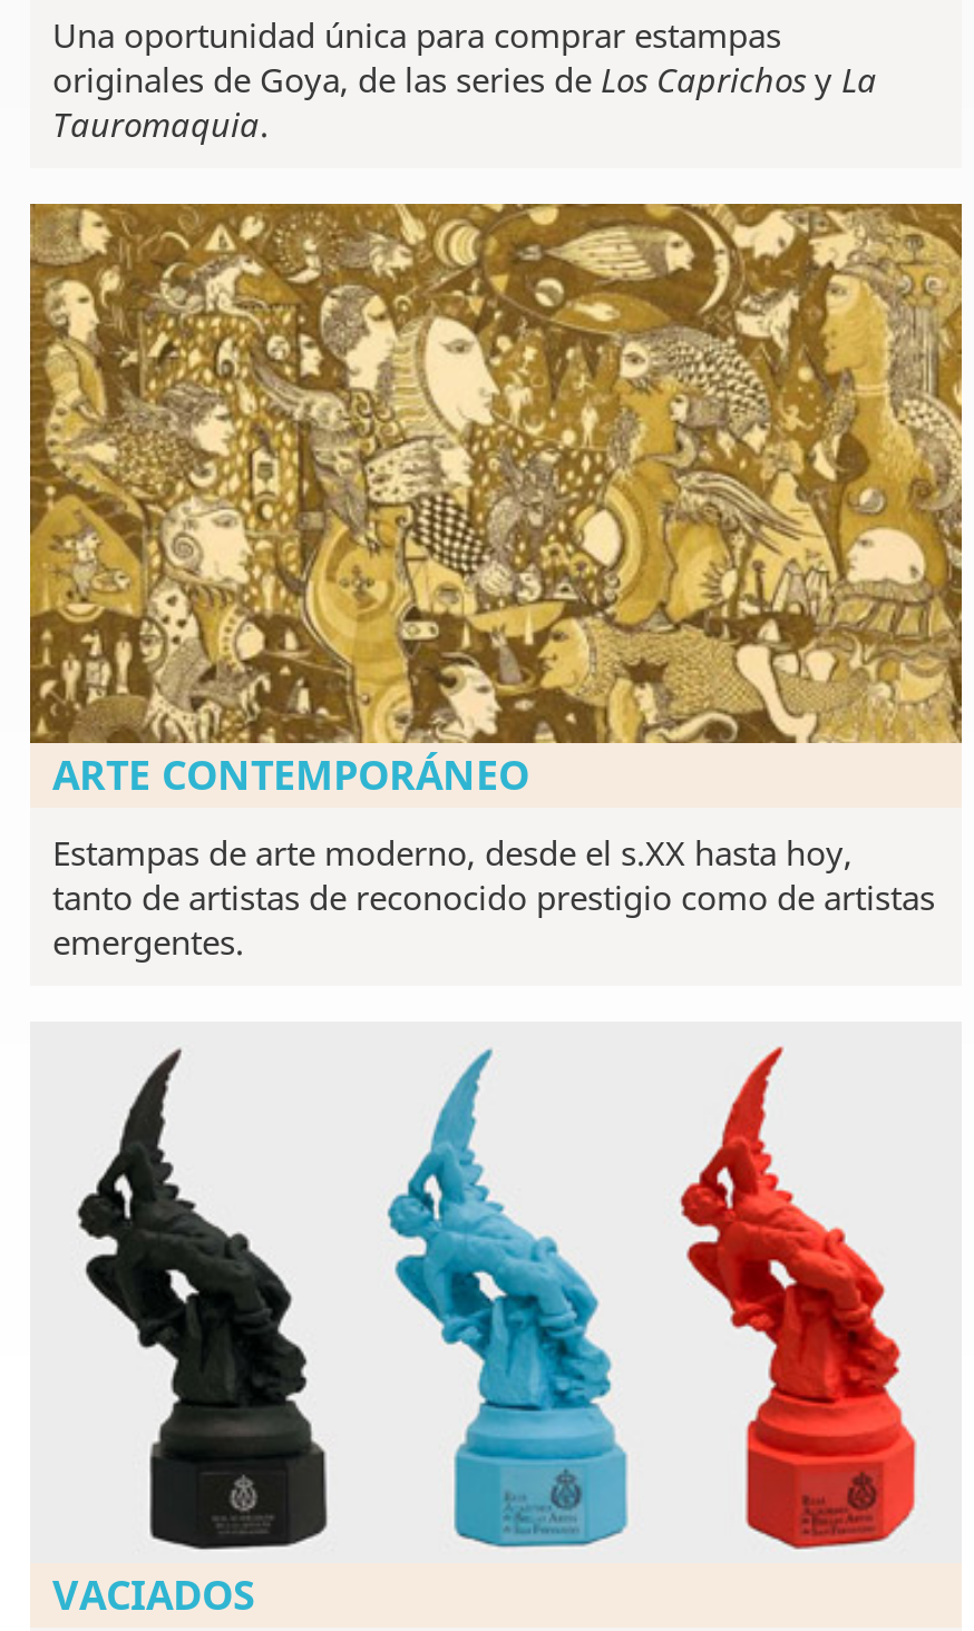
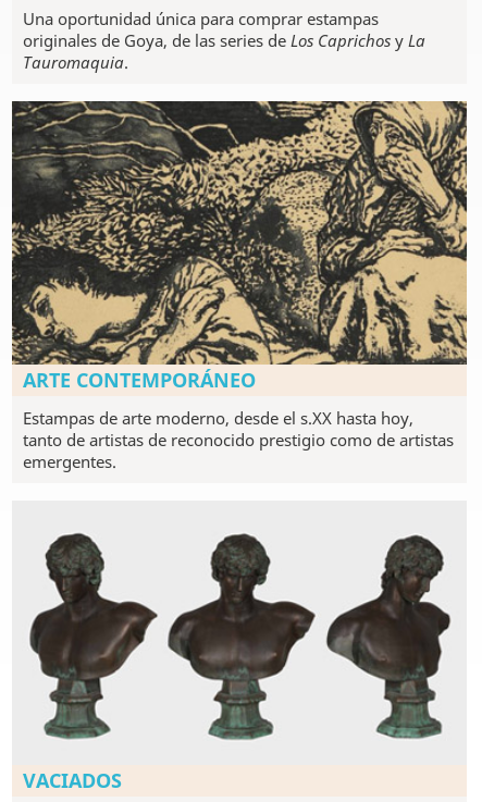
[28,202,964,745] [image] -> [11,100,468,366] [image]
[68,1048,329,1552] [image] -> [28,515,158,758] [image]
[351,1048,650,1550] [image] -> [166,515,316,757] [image]
[674,1046,928,1552] [image] -> [325,514,452,757] [image]

